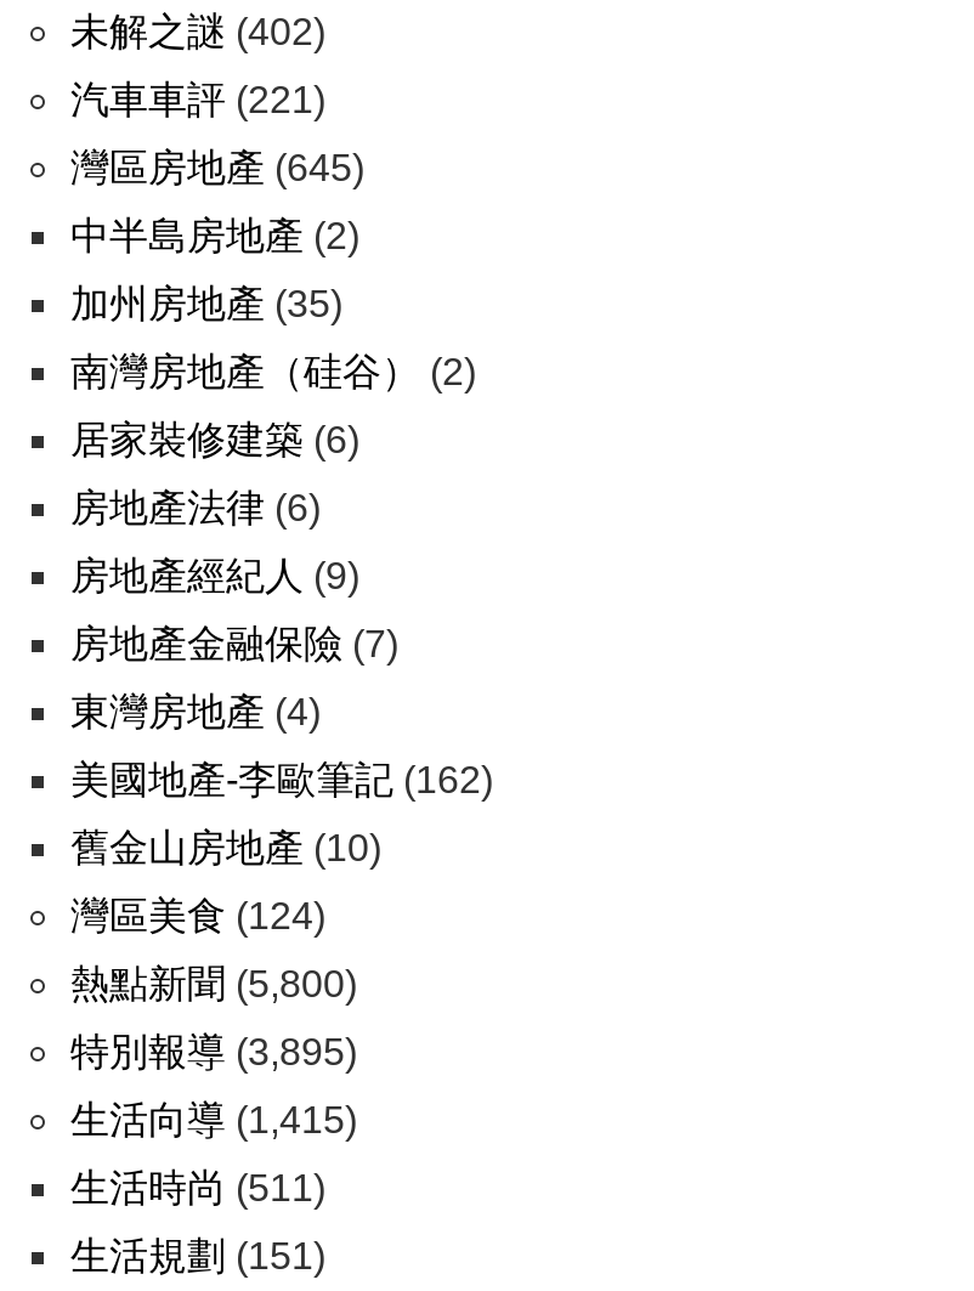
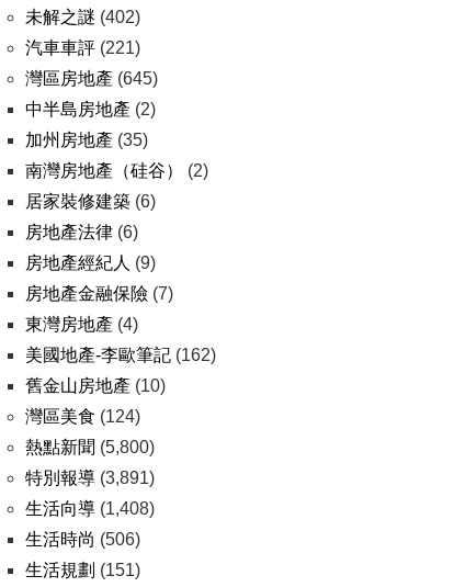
[70,1031,357,1072] 特別報導(3,895) -> [25,469,155,487] 特別報導(3,891)
[70,1099,357,1140] 生活向導(1,415) -> [25,499,155,518] 生活向導(1,408)
[70,1167,325,1208] 生活時尚(511) -> [25,530,140,549] 生活時尚(506)

